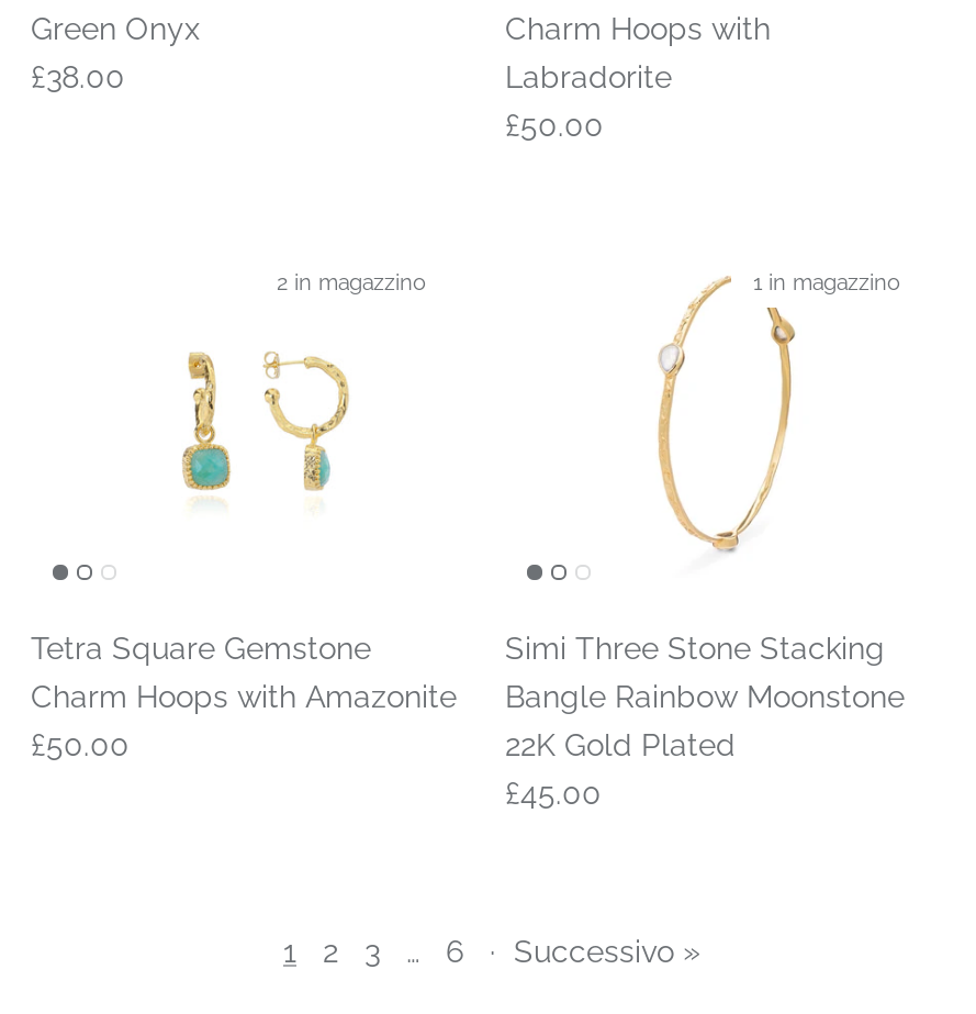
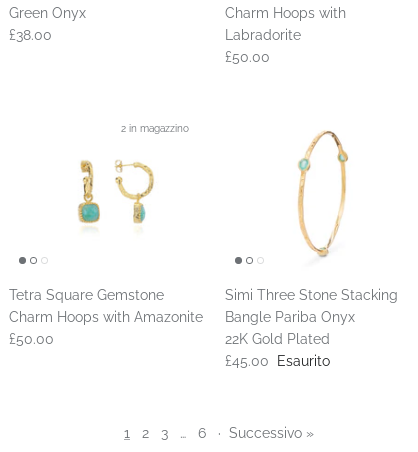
[654,277,797,567] [image] -> [294,127,357,259] [image]
[753,270,900,294] 1 in magazzino -> none
[505,678,905,714] Bangle Rainbow Moonstone -> [225,309,355,325] Bangle Pariba Onyx
[505,775,602,810] £45.00 -> [225,353,330,369] £45.00 Esaurito

